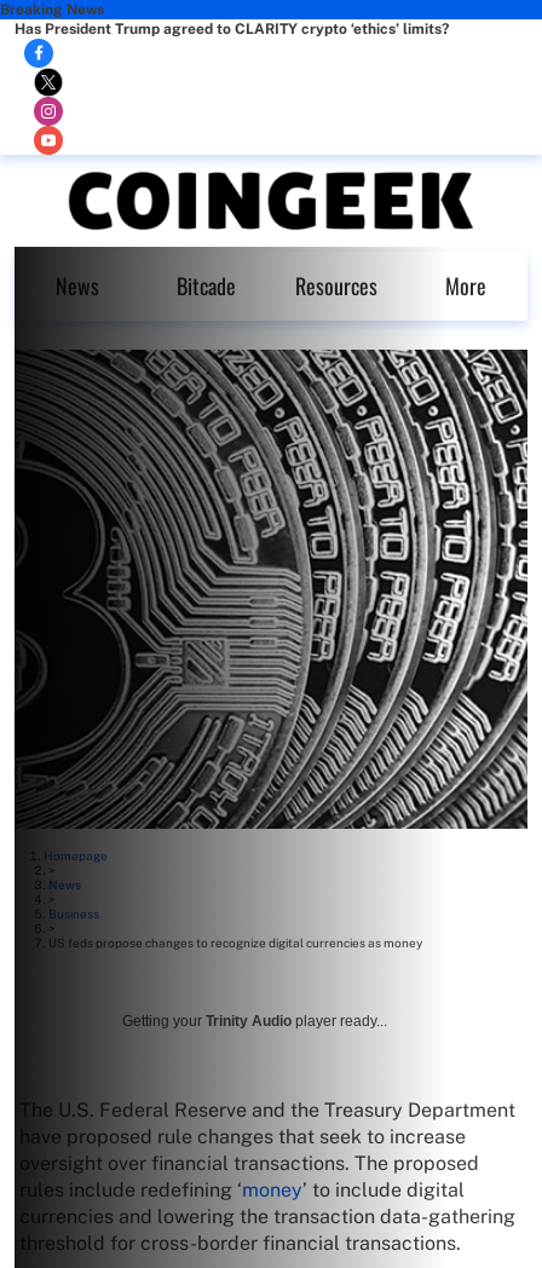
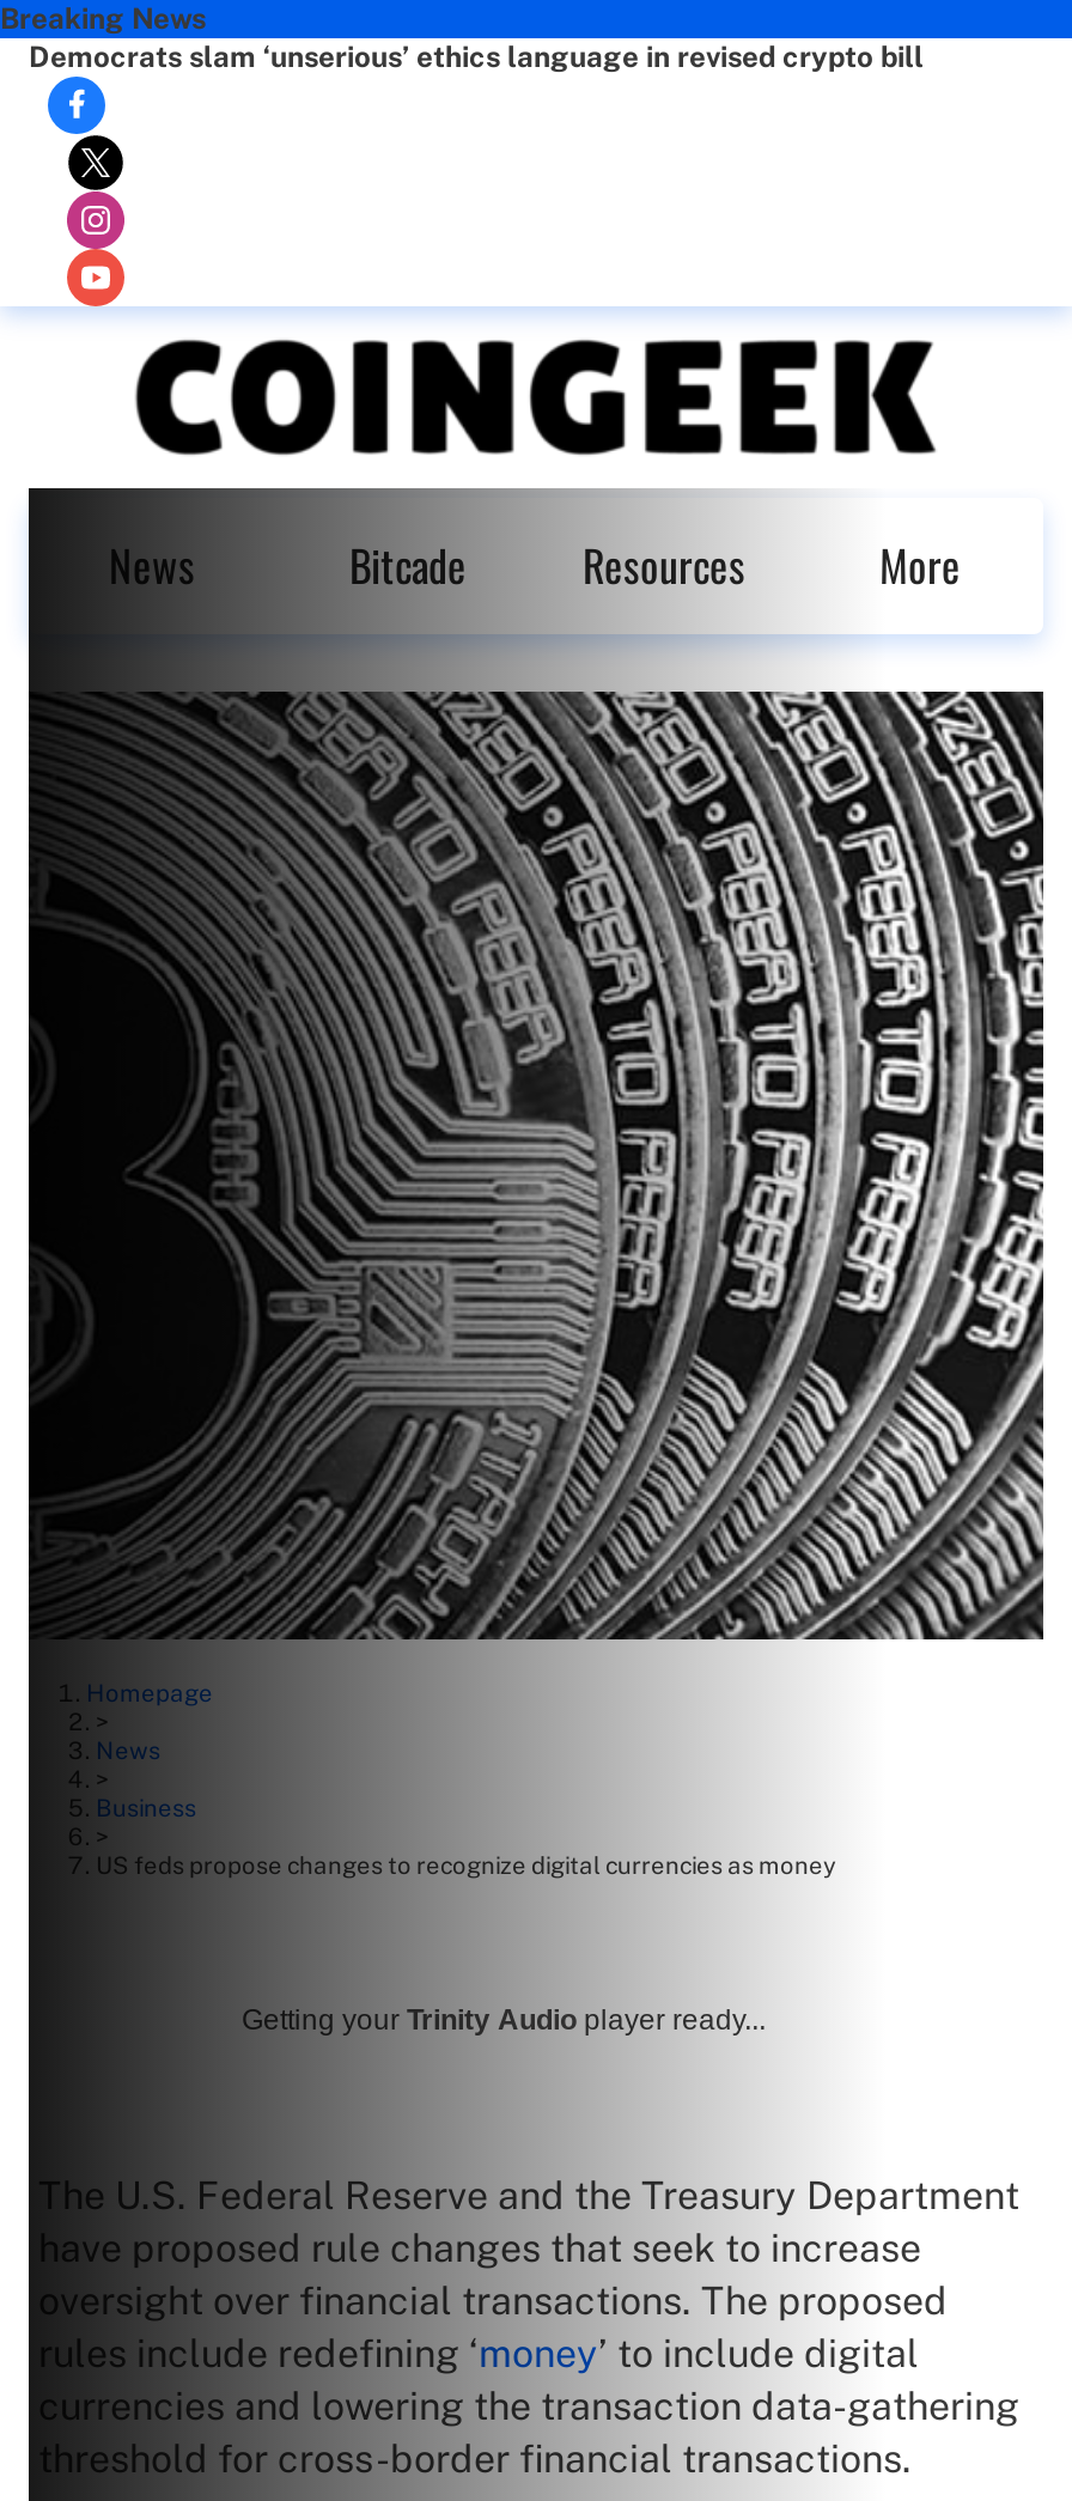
[15,21,449,38] Has President Trump agreed to CLARITY crypto ‘ethics’ limits? -> [29,41,924,74] Democrats slam ‘unserious’ ethics language in revised crypto bill

